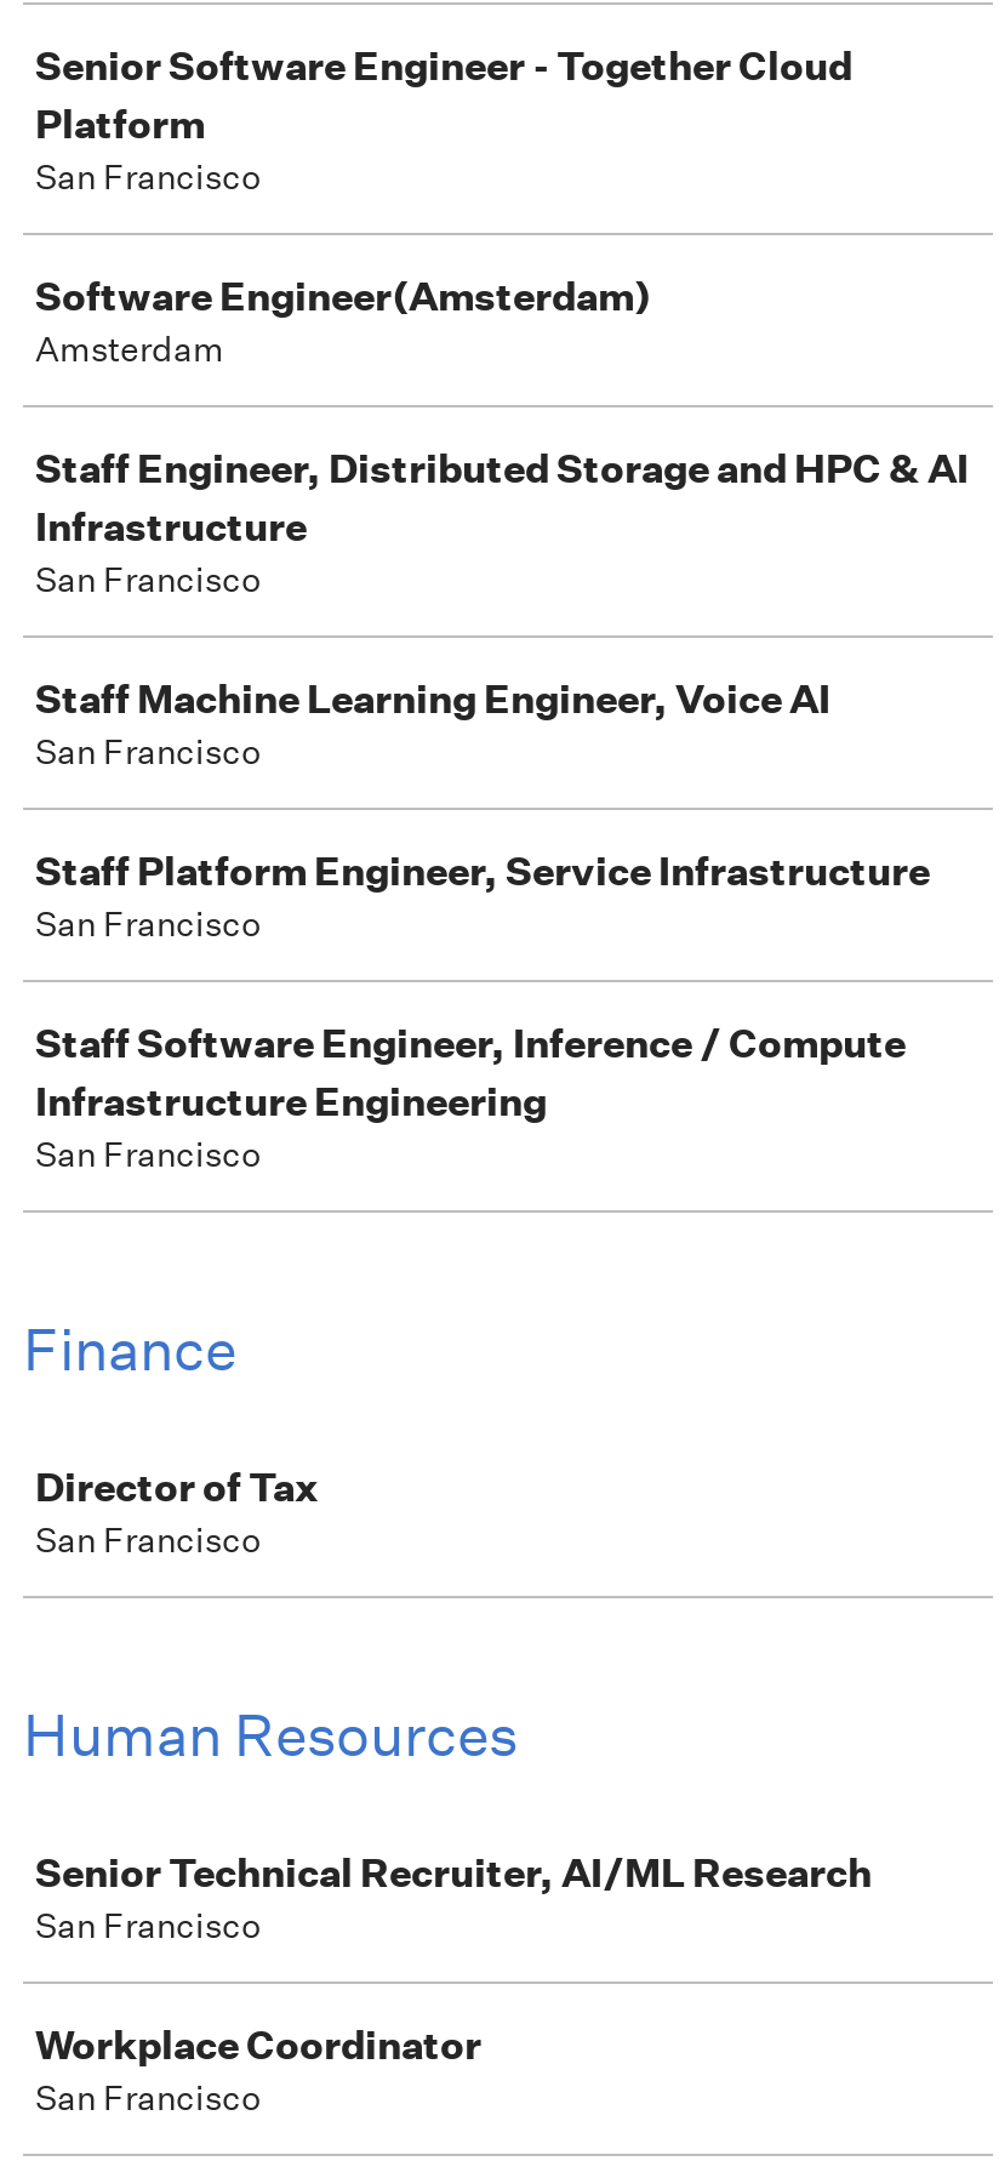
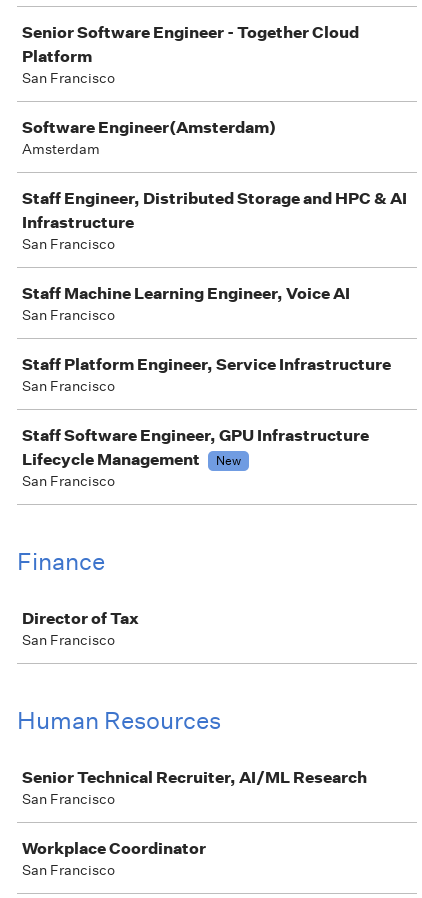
[35,1019,906,1125] Staff Software Engineer, Inference / Compute | Infrastructure Engineering -> [22,425,369,469] Staff Software Engineer, GPU Infrastructure | Lifecycle Management | New

